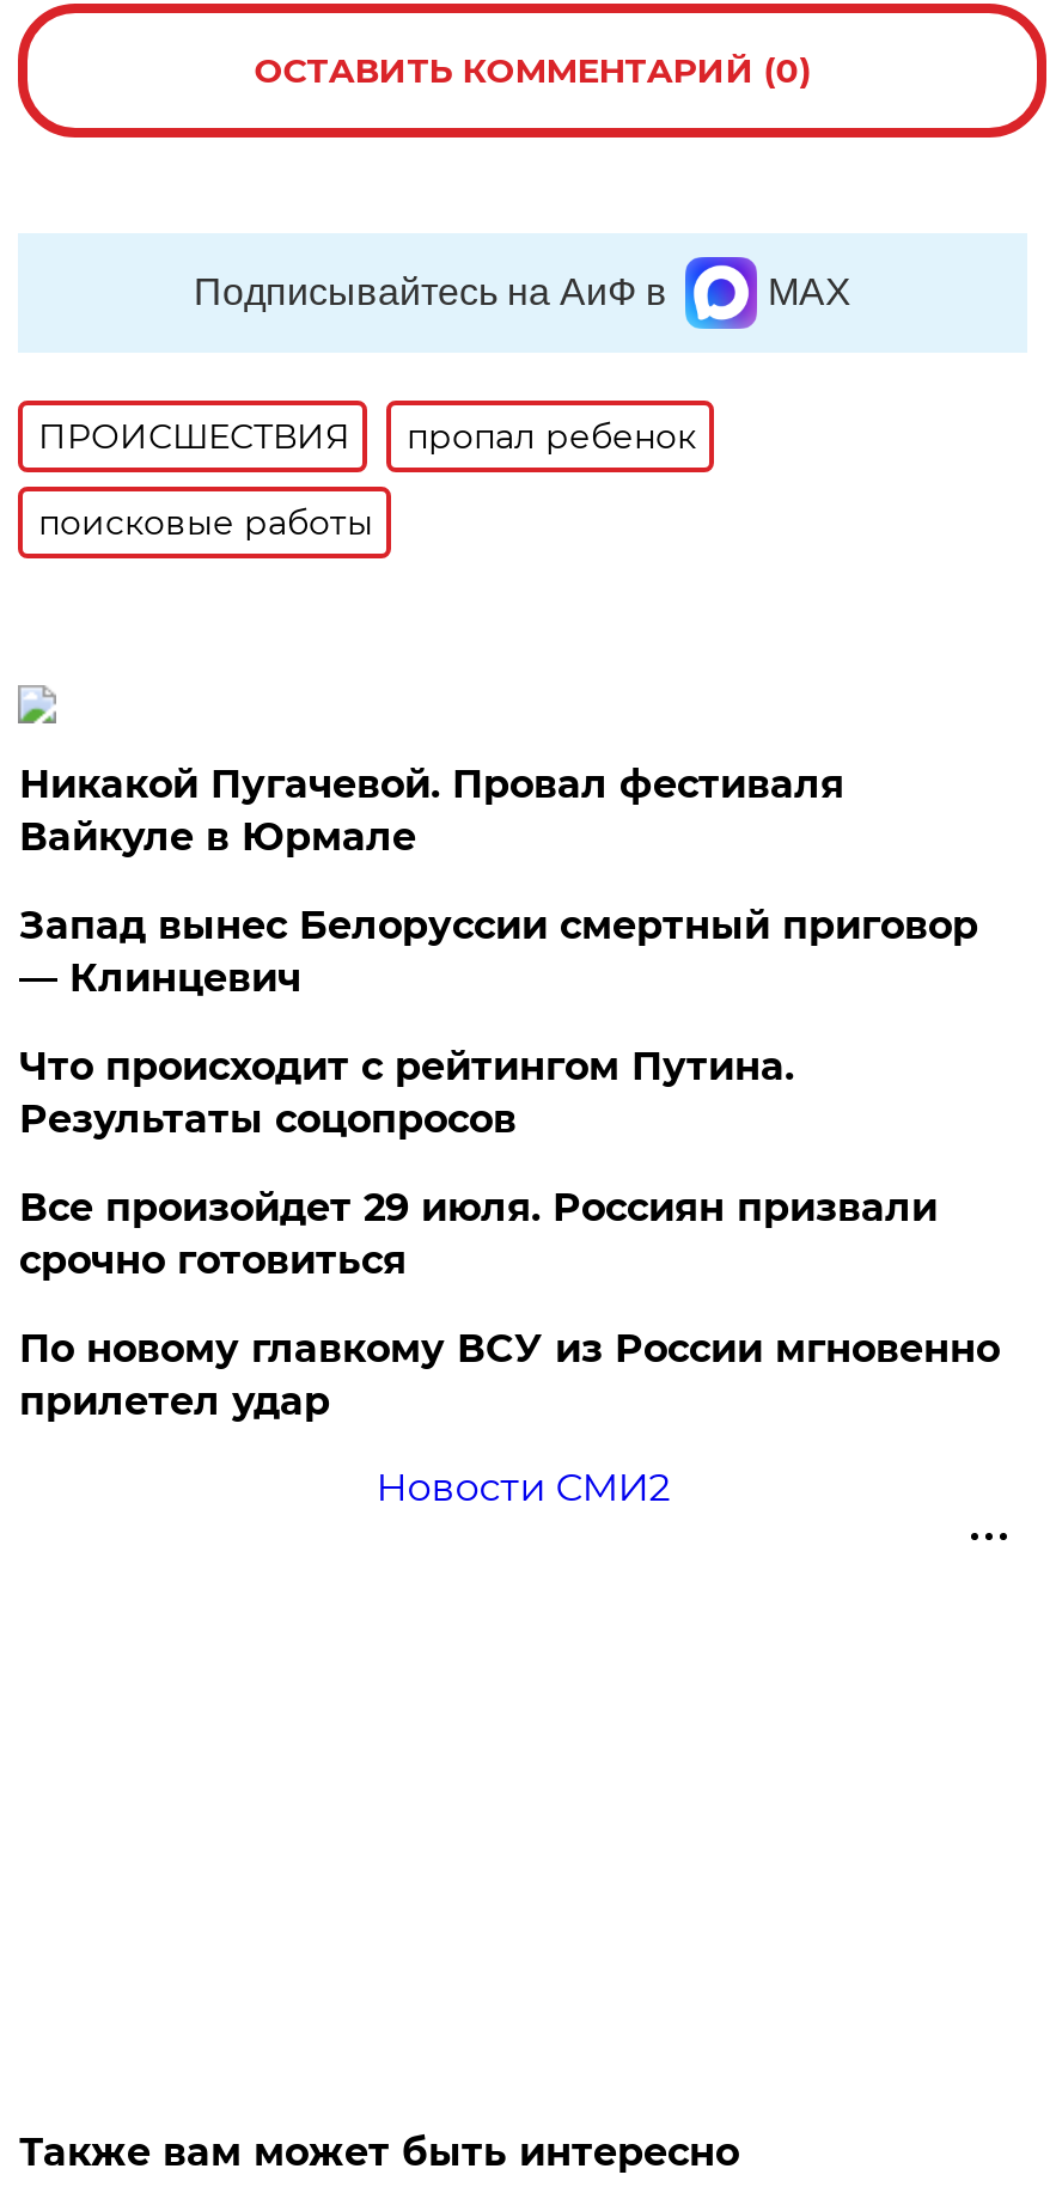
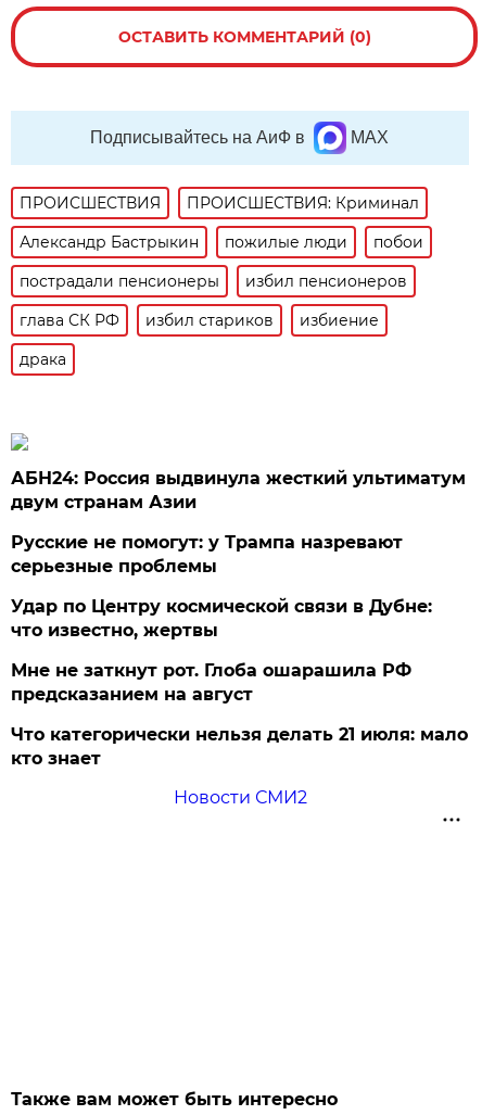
[38,415,696,544] пропал ребенок | поисковые работы -> [20,193,424,369] ПРОИСШЕСТВИЯ: Криминал | Александр Бастрыкин | пожилые люди | побои | пострадали пенсионеры | избил пенсионеров | глава СК РФ | избил стариков | избиение | драка
[19,762,1000,1424] Никакой Пугачевой. Провал фестиваля | Вайкуле в Юрмале | Запад вынес Белоруссии смертный приговор | — Клинцевич | Что происходит с рейтингом Путина. | Результаты соцопросов | Все произойдет 29 июля. Россиян призвали | срочно готовиться | По новому главкому ВСУ из России мгновенно | прилетел удар -> [11,468,468,769] АБН24: Россия выдвинула жесткий ультиматум | двум странам Азии | Русские не помогут: у Трампа назревают | серьезные проблемы | Удар по Центру космической связи в Дубне: | что известно, жертвы | Мне не заткнут рот. Глоба ошарашила РФ | предсказанием на август | Что категорически нельзя делать 21 июля: мало | кто знает

